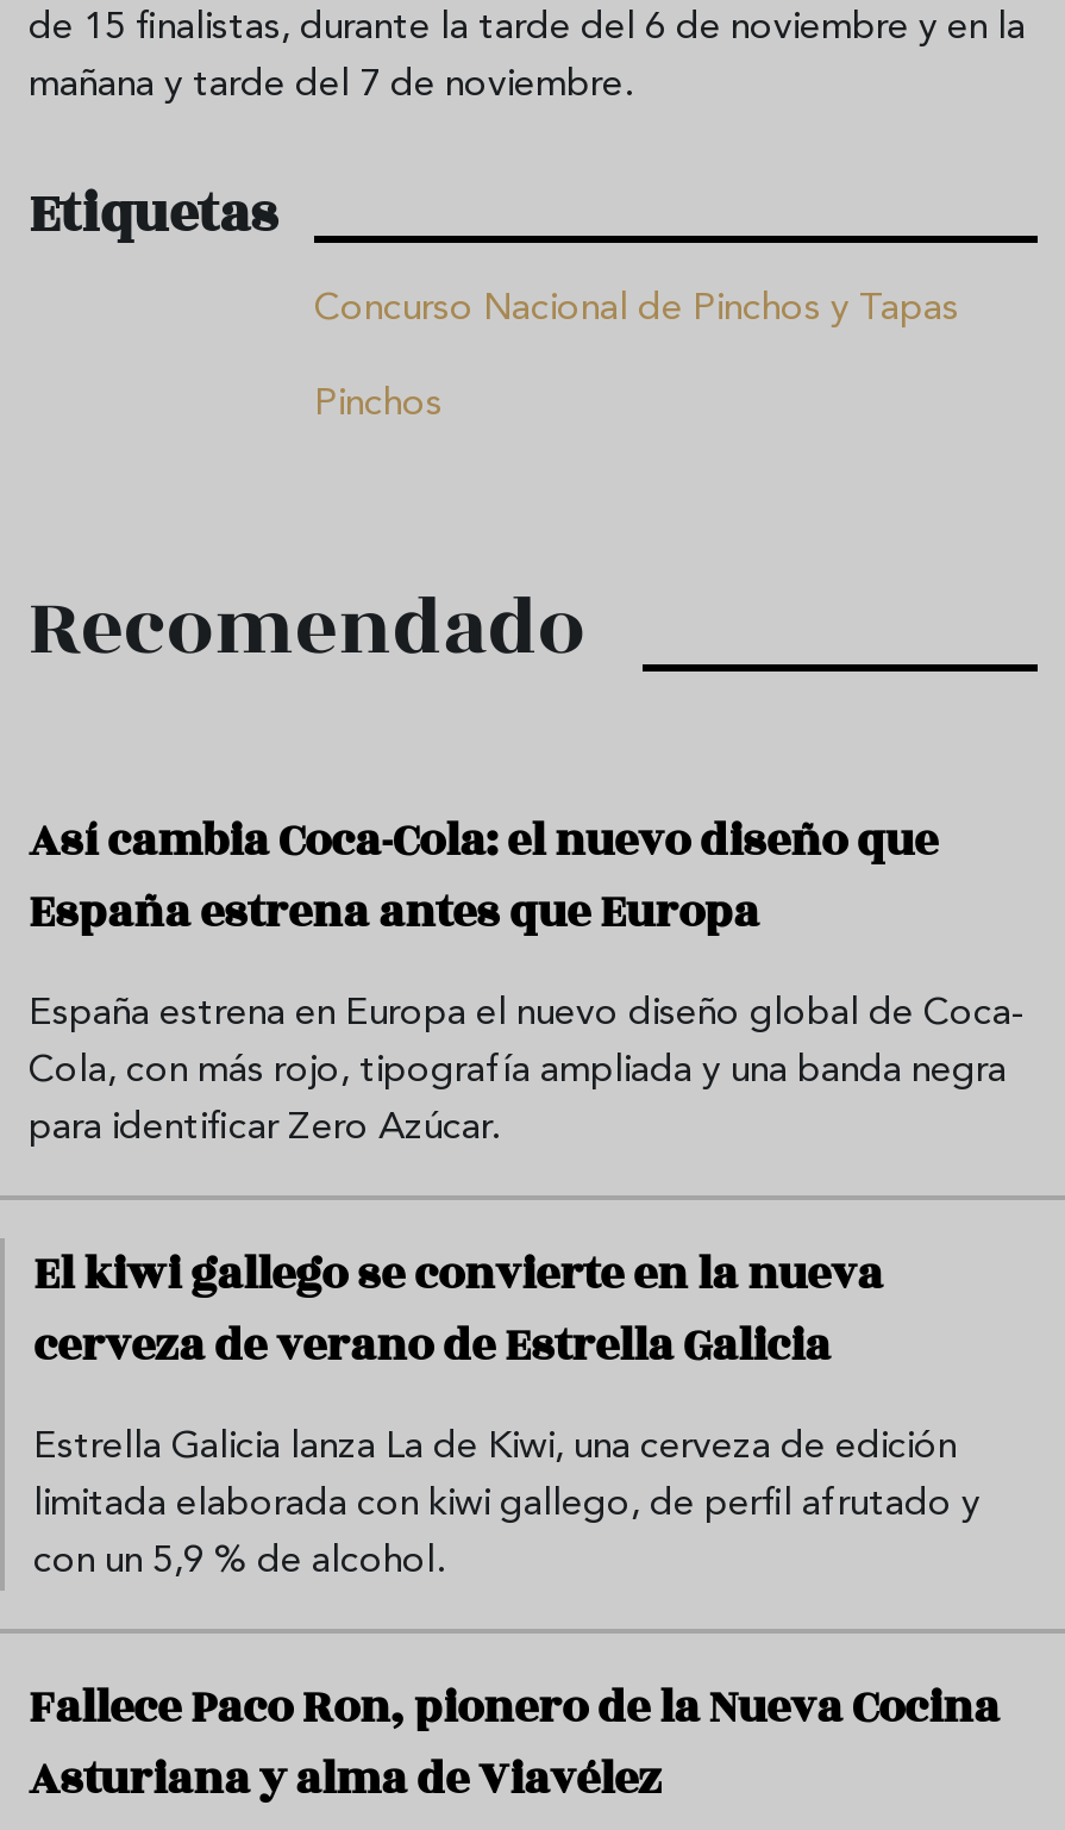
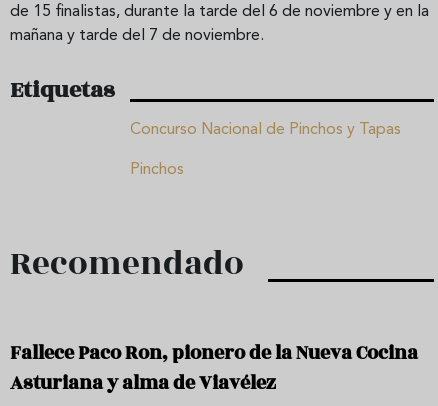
[29,808,1026,1582] Así cambia Coca-Cola: el nuevo diseño que | España estrena antes que Europa | España estrena en Europa el nuevo diseño global de Coca- | Cola, con más rojo, tipografía ampliada y una banda negra | para identificar Zero Azúcar. | El kiwi gallego se convierte en la nueva | cerveza de verano de Estrella Galicia | Estrella Galicia lanza La de Kiwi, una cerveza de edición | limitada elaborada con kiwi gallego, de perfil afrutado y | con un 5,9 % de alcohol. -> none

